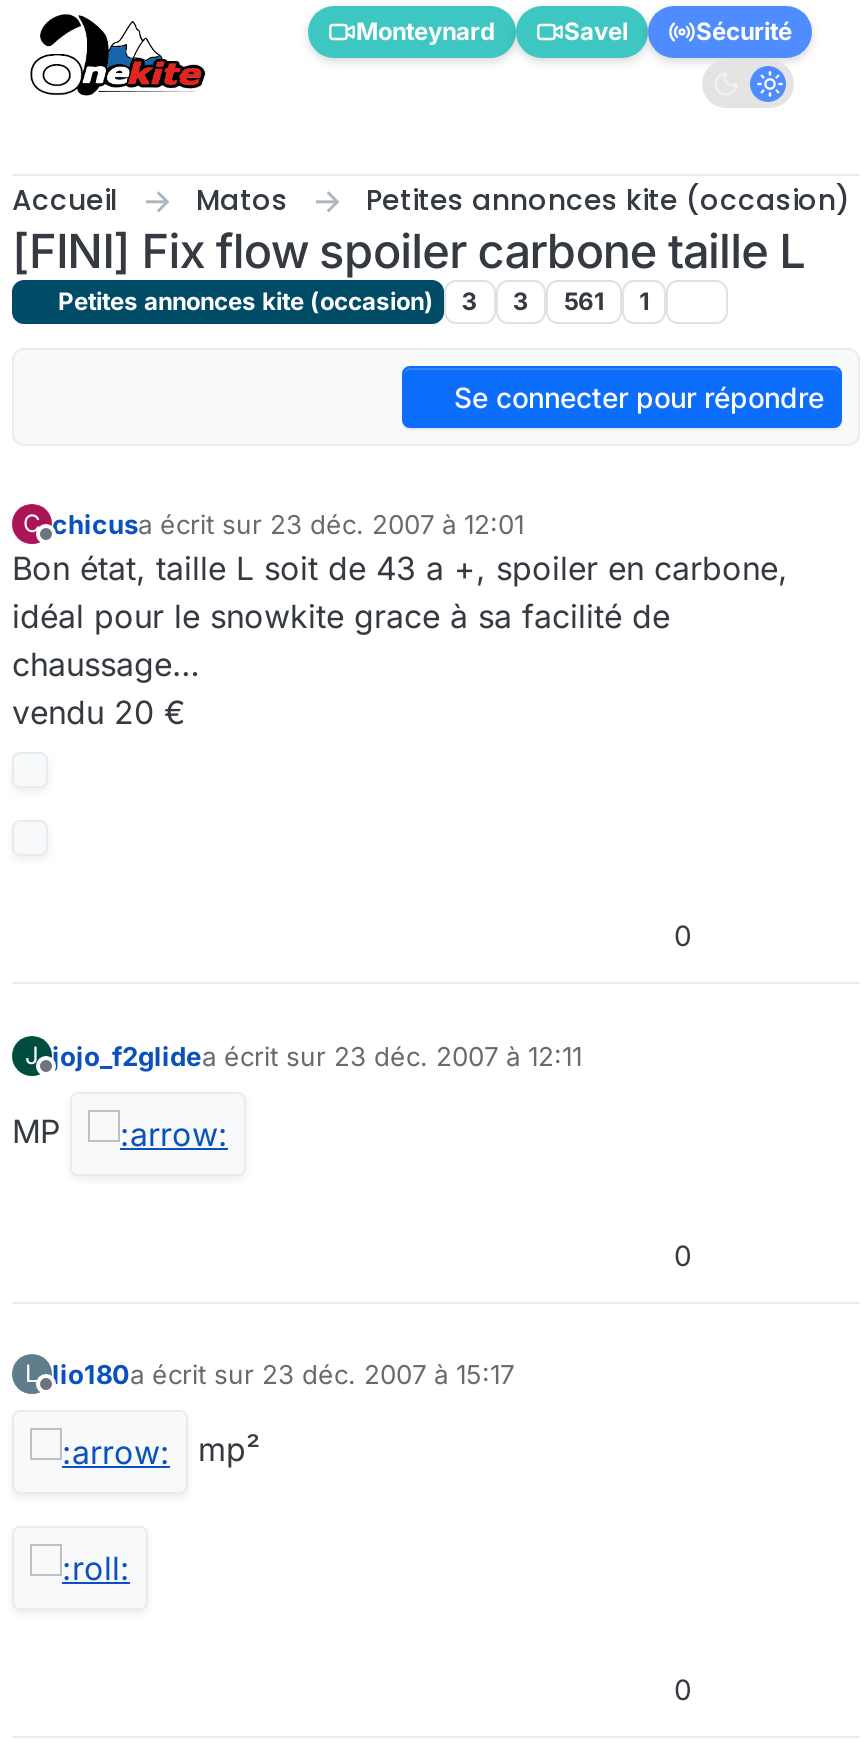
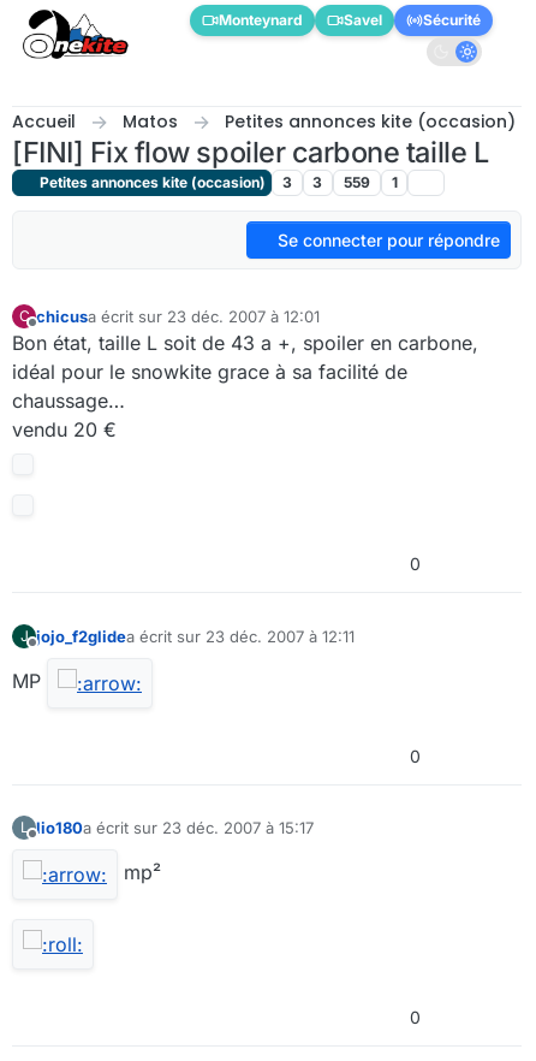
[52,286,649,316] Petites annonces kite (occasion) 3 3 561 1 -> [36,173,397,192] Petites annonces kite (occasion) 3 3 559 1

